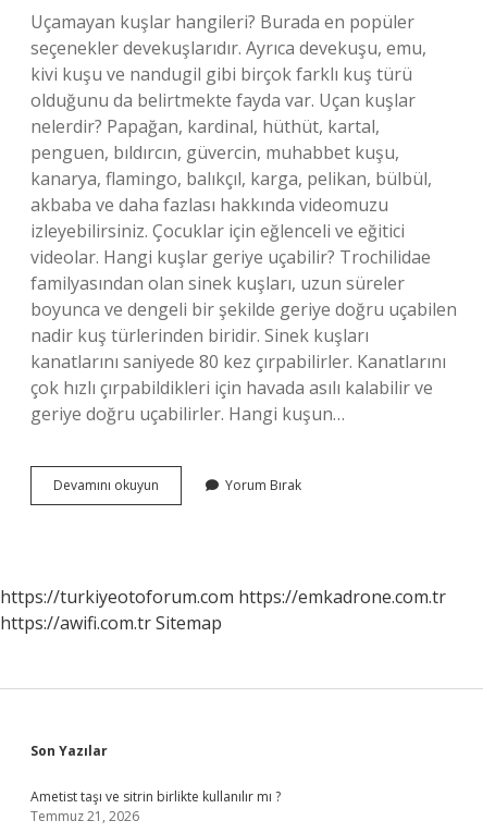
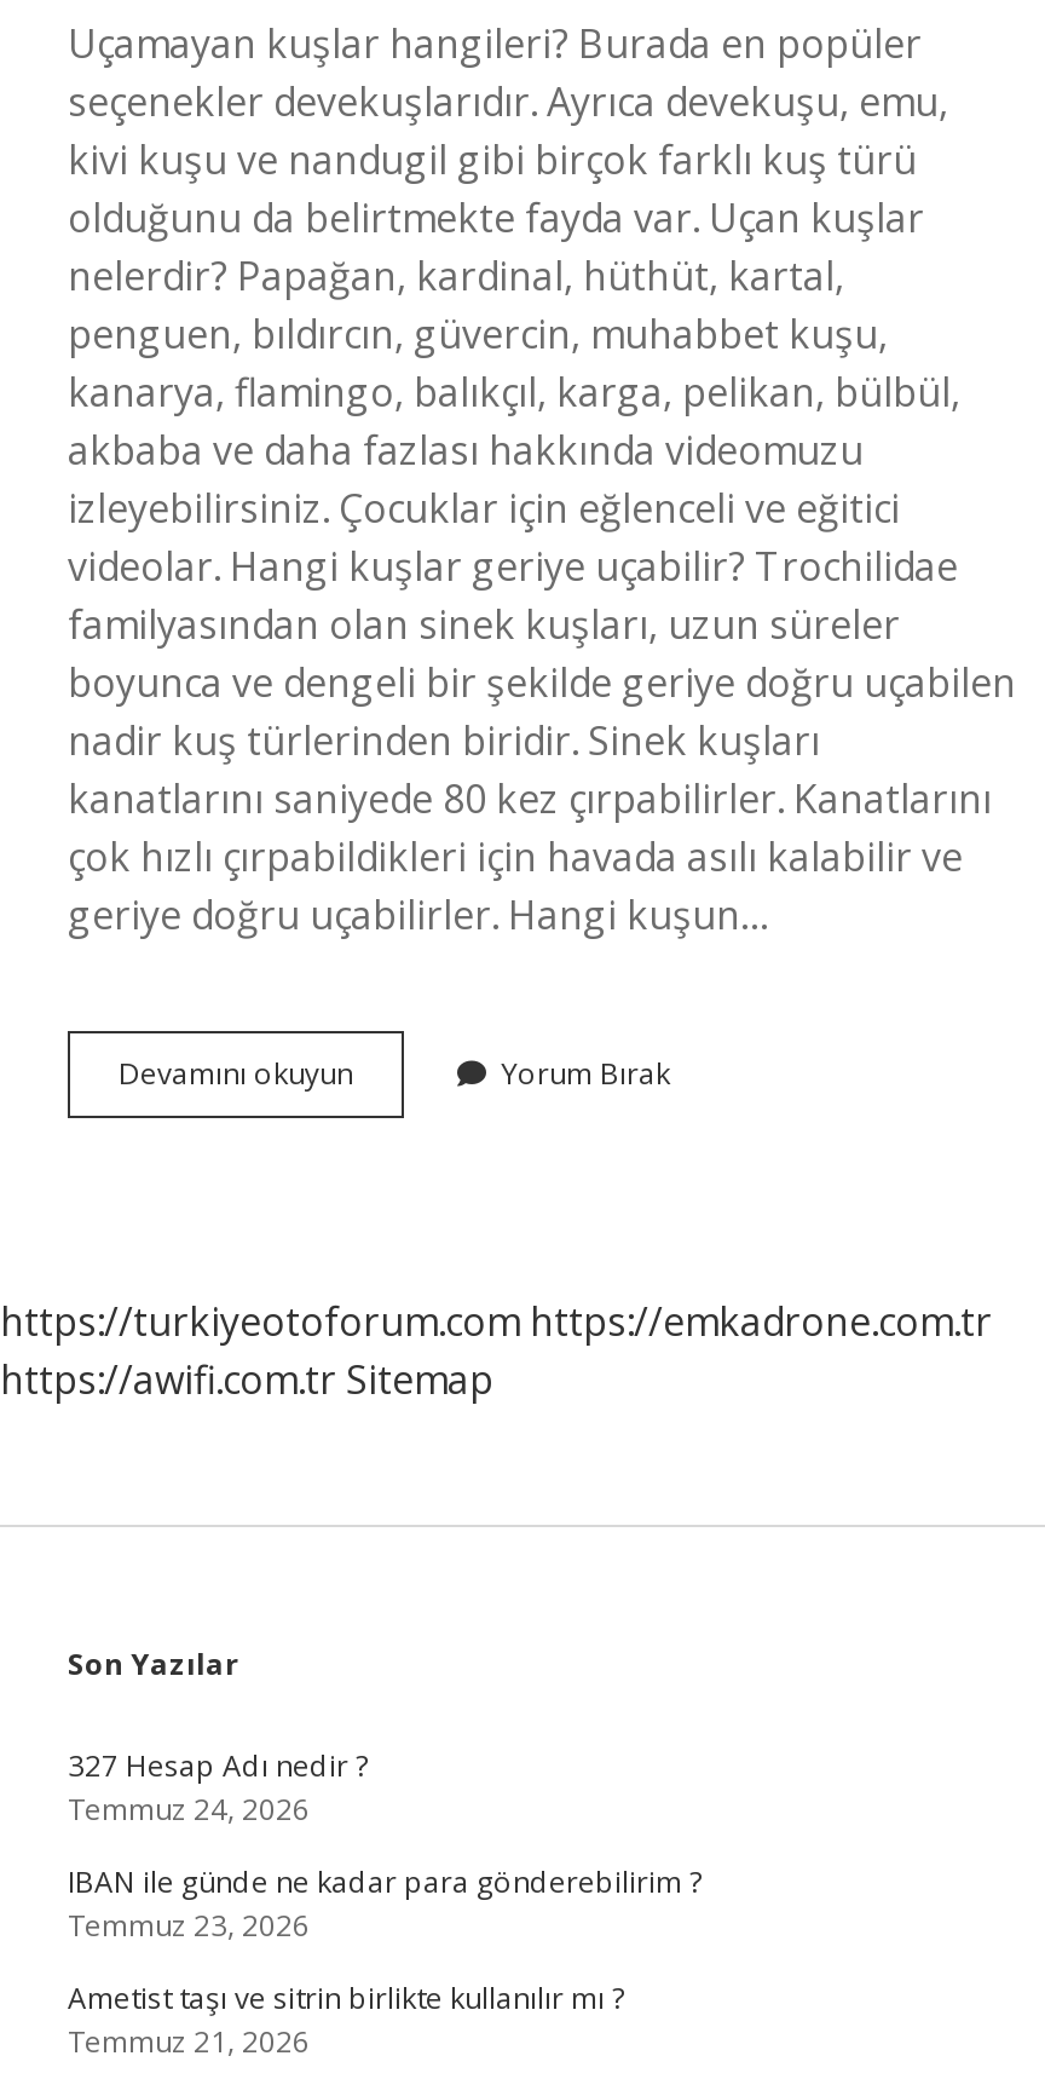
none -> [68,1745,702,1946] 327 Hesap Adı nedir ? | Temmuz 24, 2026 | IBAN ile günde ne kadar para gönderebilirim ? | Temmuz 23, 2026

